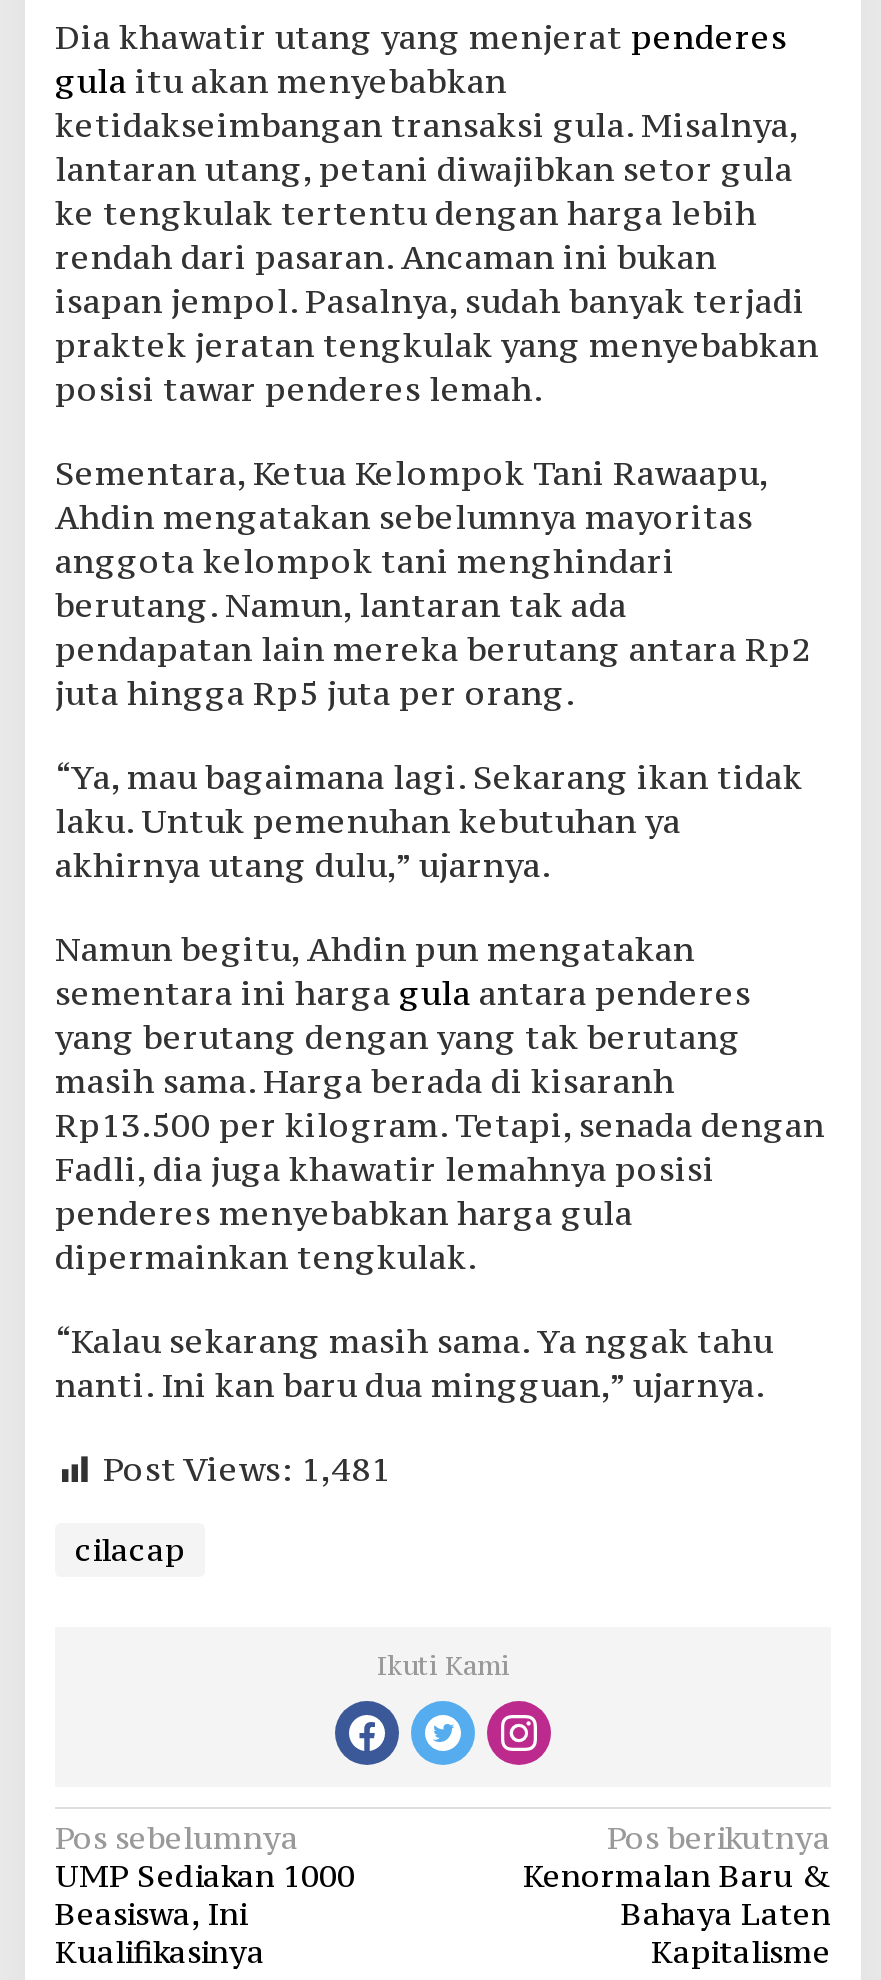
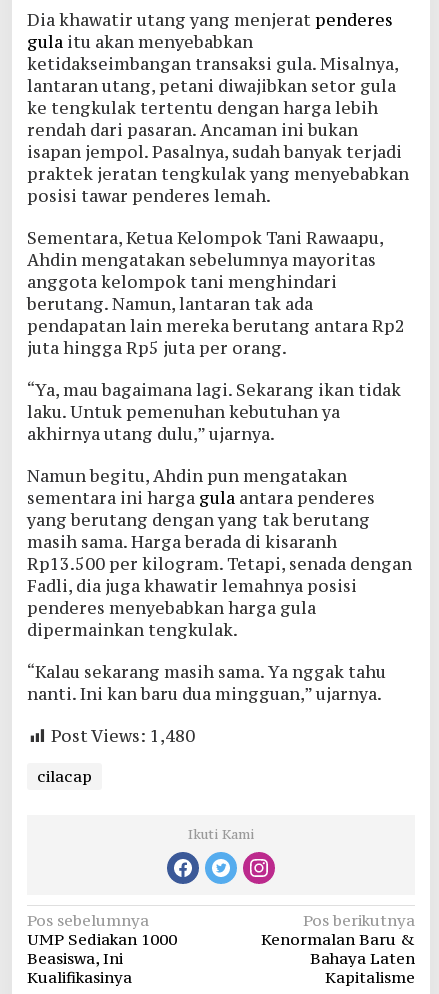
[103,1447,391,1491] Post Views: 1,481 -> [51,725,195,747] Post Views: 1,480

